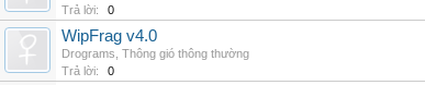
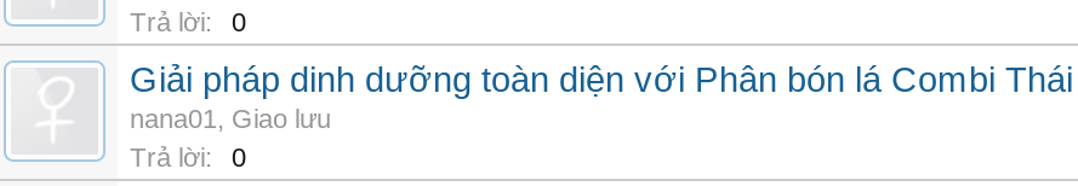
[61,27,249,60] WipFrag v4.0 | Drograms, Thông gió thông thường -> [130,60,1073,133] Giải pháp dinh dưỡng toàn diện với Phân bón lá Combi Thái | nana01, Giao lưu

